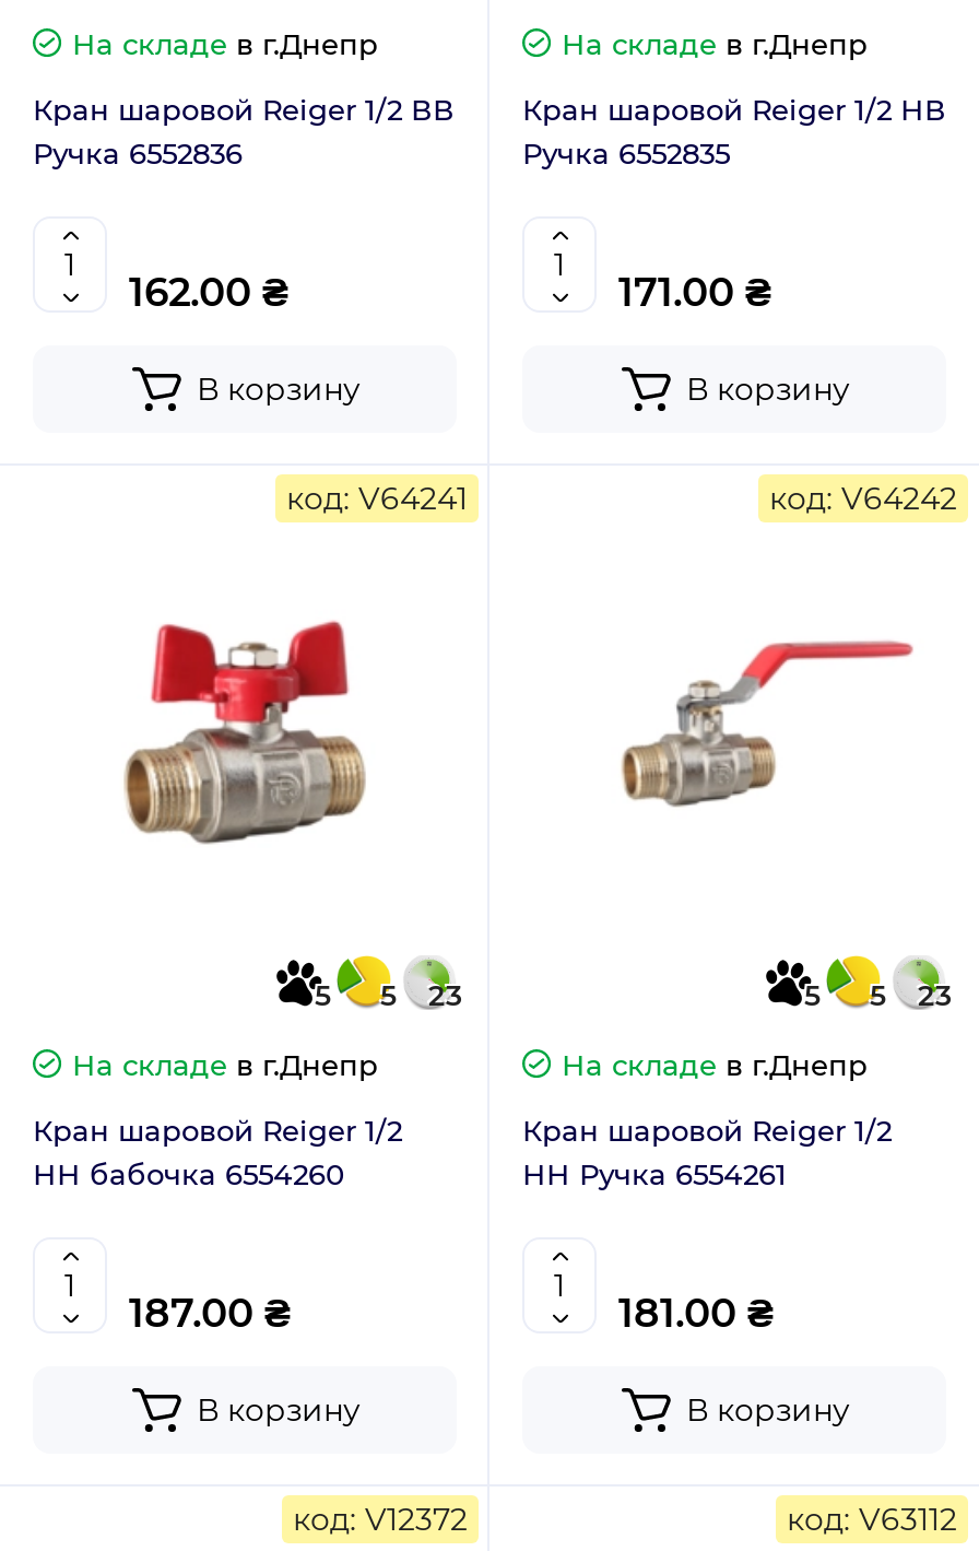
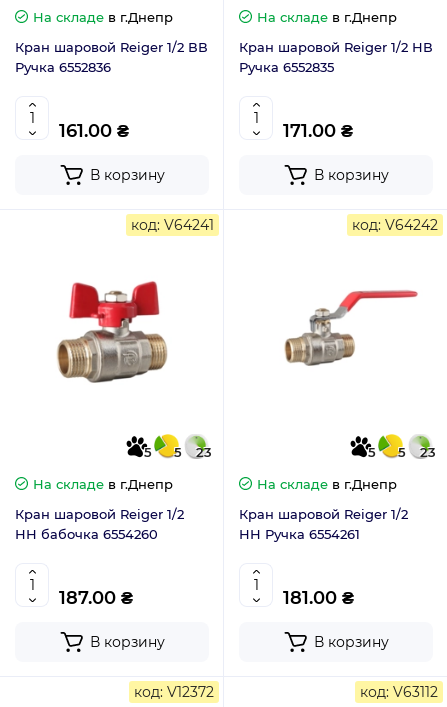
[129,270,288,318] 162.00 ₴ -> [59,120,129,142] 161.00 ₴

